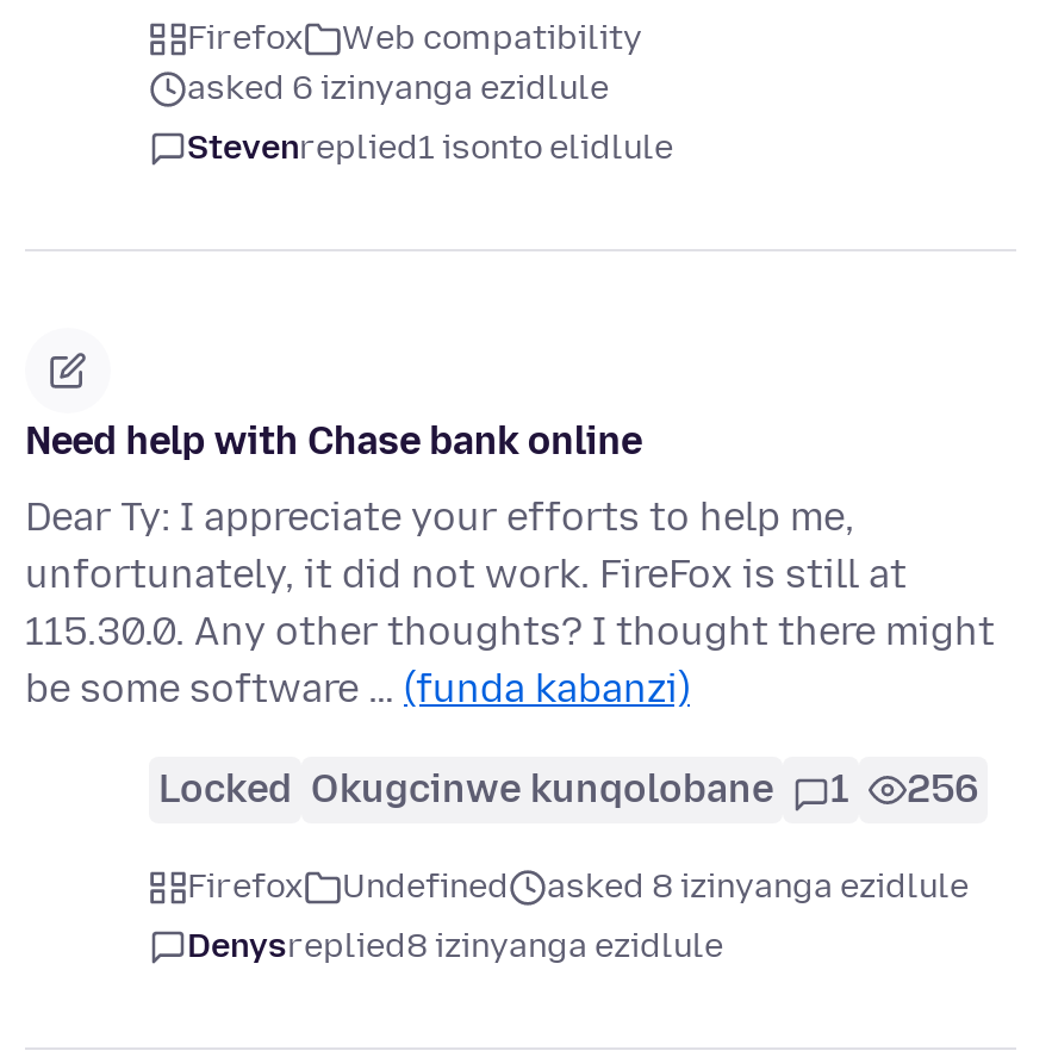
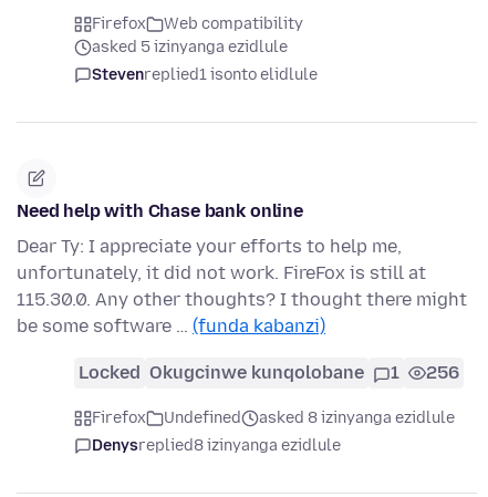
[187,69,609,110] asked 6 izinyanga ezidlule -> [92,38,288,57] asked 5 izinyanga ezidlule

